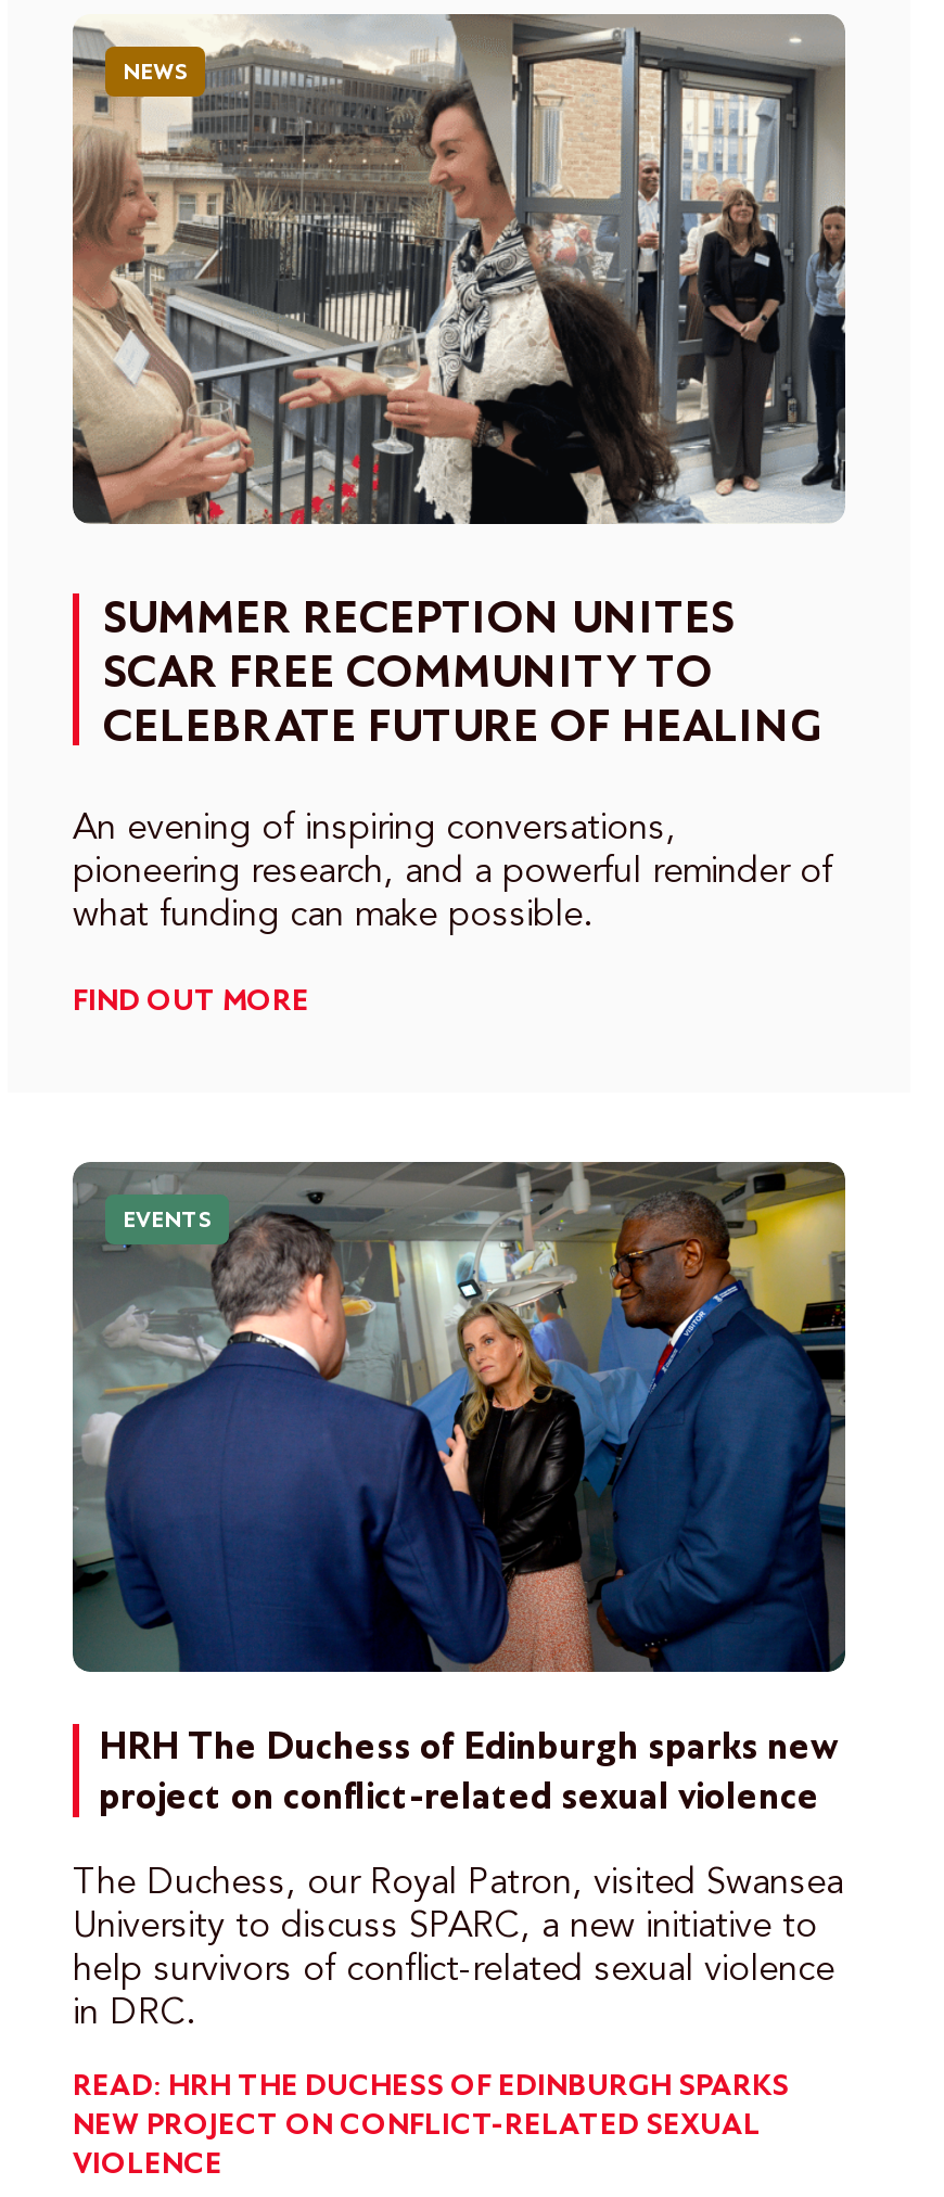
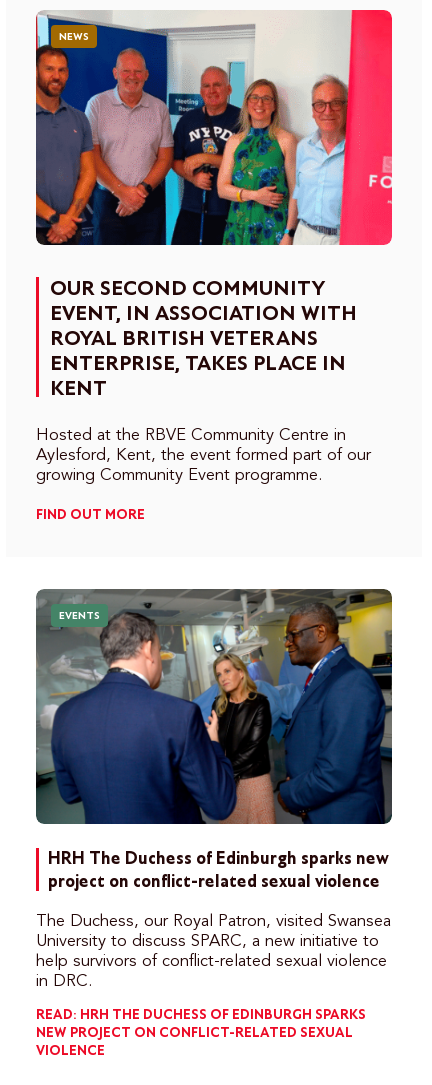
[71,12,847,752] [image] | SUMMER RECEPTION UNITES | SCAR FREE COMMUNITY TO | CELEBRATE FUTURE OF HEALING -> [35,9,393,400] [image] | OUR SECOND COMMUNITY | EVENT, IN ASSOCIATION WITH | ROYAL BRITISH VETERANS | ENTERPRISE, TAKES PLACE IN | KENT
[73,810,832,934] An evening of inspiring conversations, | pioneering research, and a powerful reminder of | what funding can make possible. -> [36,427,371,484] Hosted at the RBVE Community Centre in | Aylesford, Kent, the event formed part of our | growing Community Event programme.

